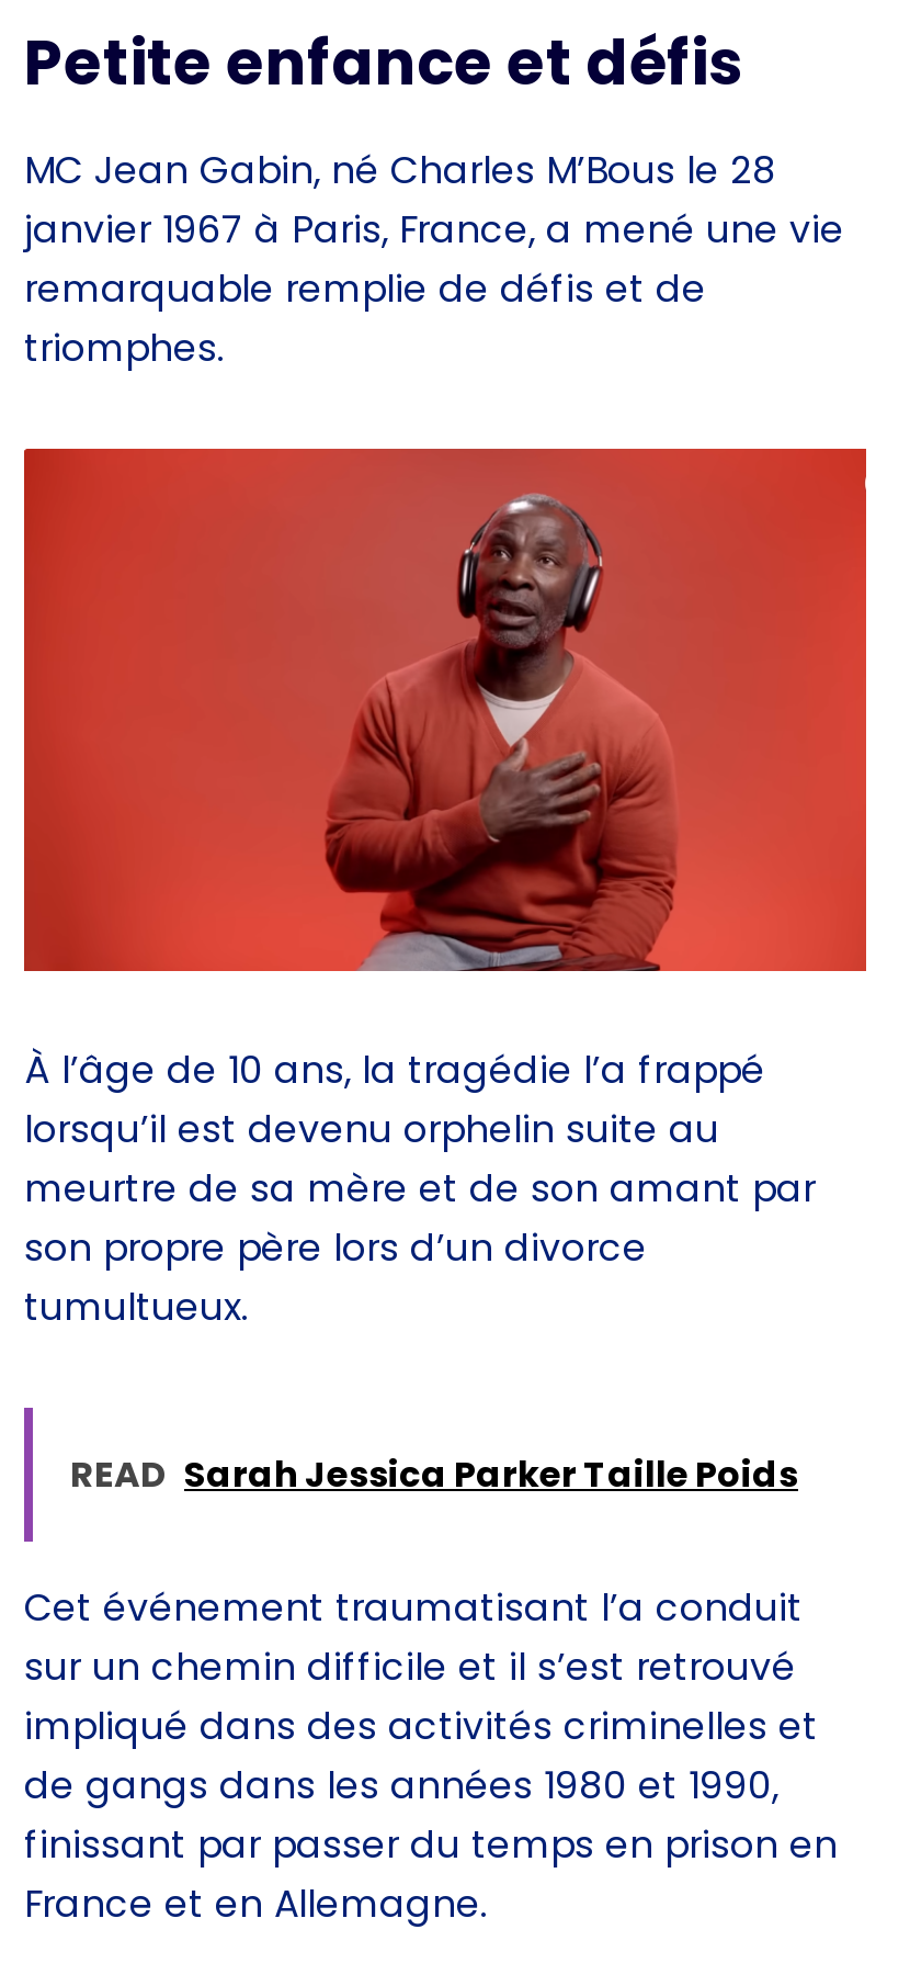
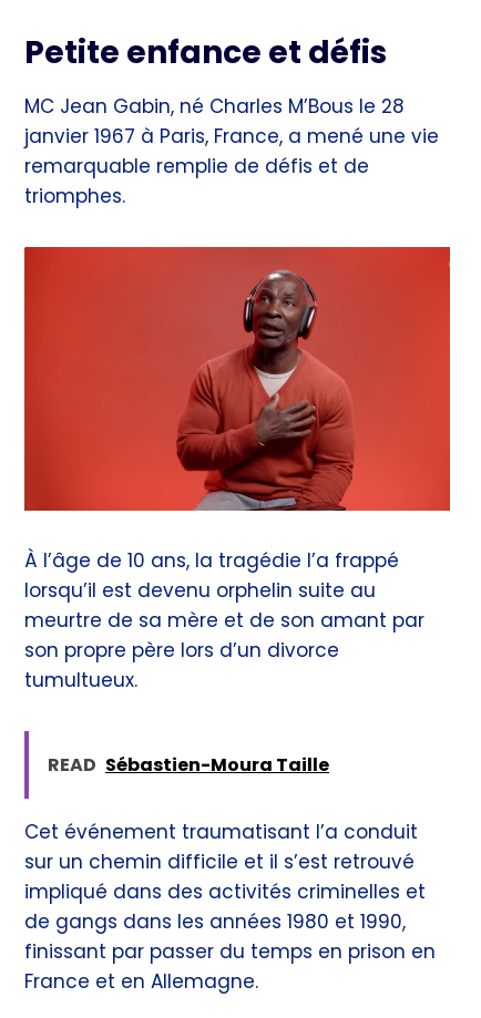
[70,1450,798,1501] READ Sarah Jessica Parker Taille Poids -> [48,752,329,778] READ Sébastien-Moura Taille

